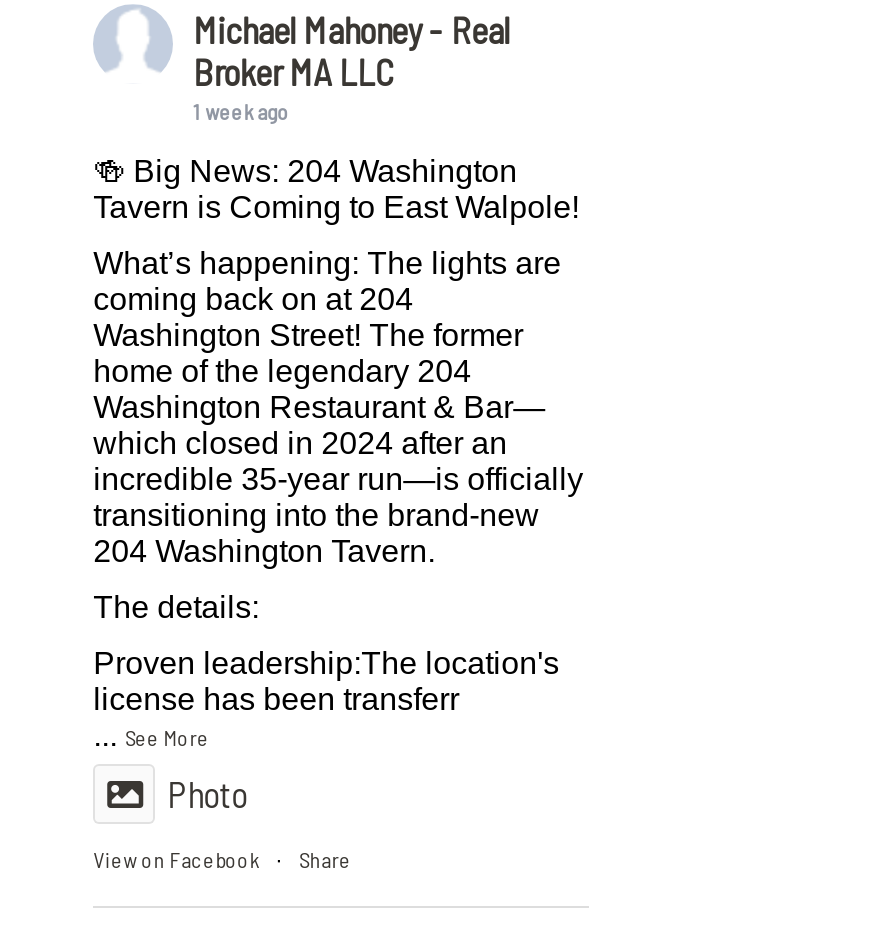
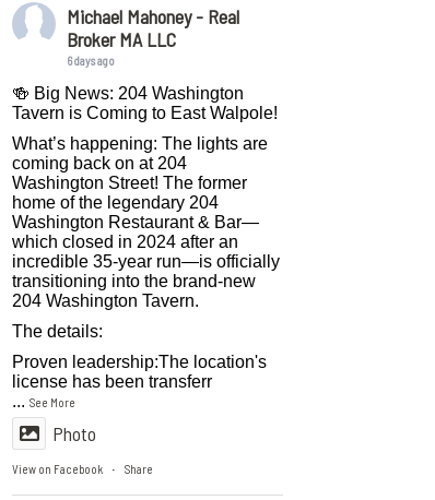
[193,98,289,124] 1 week ago -> [67,53,115,68] 6 days ago

